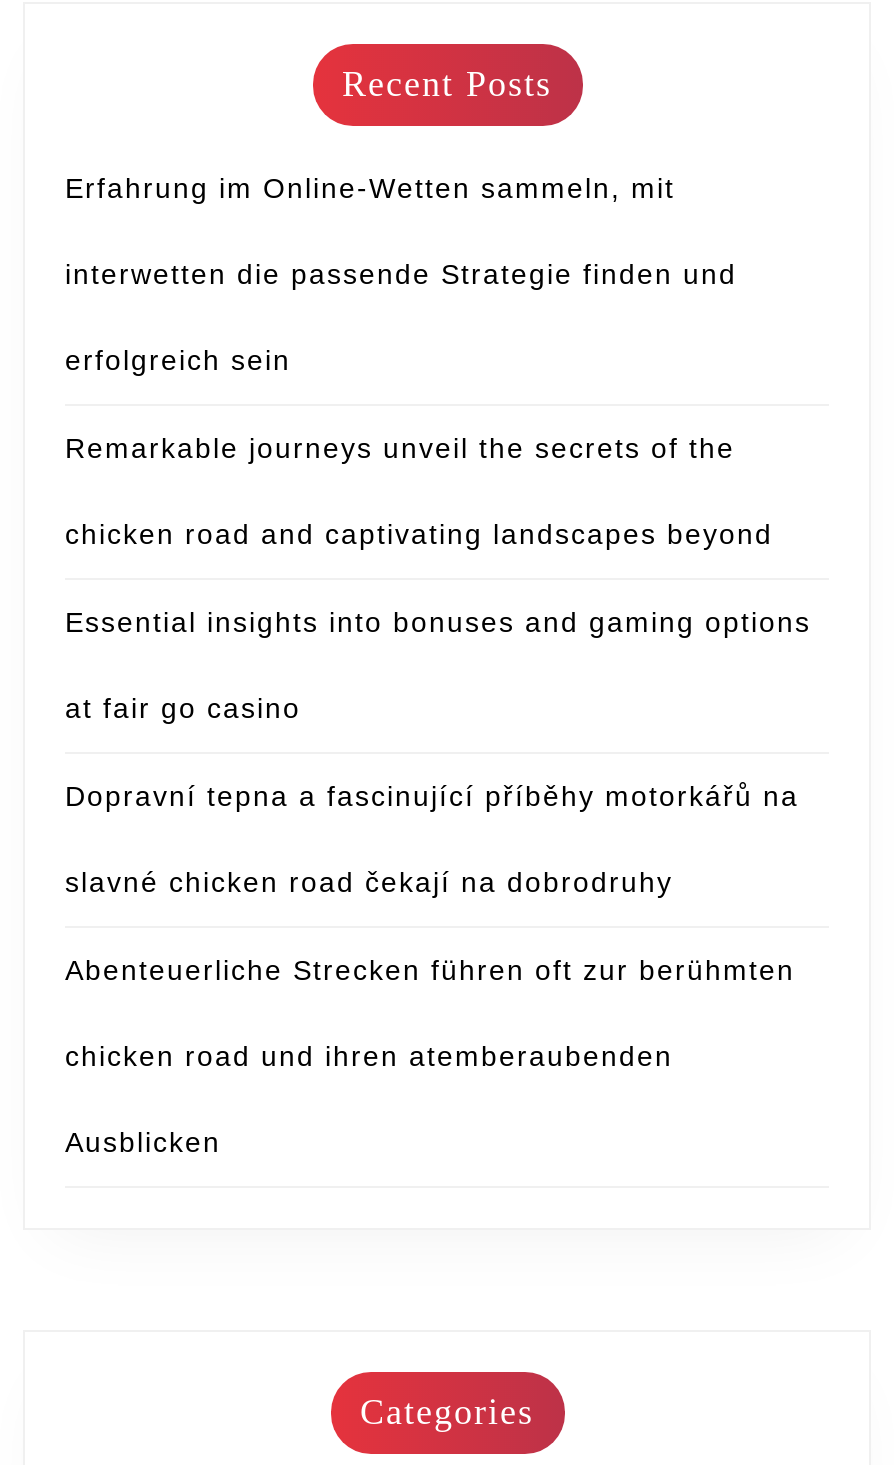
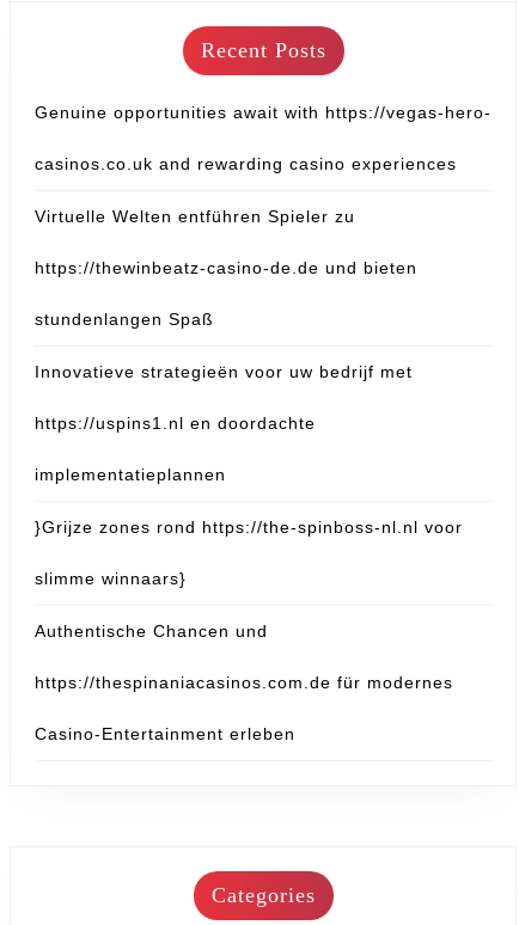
[65,173,811,1159] Erfahrung im Online-Wetten sammeln, mit | interwetten die passende Strategie finden und | erfolgreich sein | Remarkable journeys unveil the secrets of the | chicken road and captivating landscapes beyond | Essential insights into bonuses and gaming options | at fair go casino | Dopravní tepna a fascinující příběhy motorkářů na | slavné chicken road čekají na dobrodruhy | Abenteuerliche Strecken führen oft zur berühmten | chicken road und ihren atemberaubenden | Ausblicken -> [35,103,491,744] Genuine opportunities await with https://vegas-hero- | casinos.co.uk and rewarding casino experiences | Virtuelle Welten entführen Spieler zu | https://thewinbeatz-casino-de.de und bieten | stundenlangen Spaß | Innovatieve strategieën voor uw bedrijf met | https://uspins1.nl en doordachte | implementatieplannen | }Grijze zones rond https://the-spinboss-nl.nl voor | slimme winnaars} | Authentische Chancen und | https://thespinaniacasinos.com.de für modernes | Casino-Entertainment erleben

